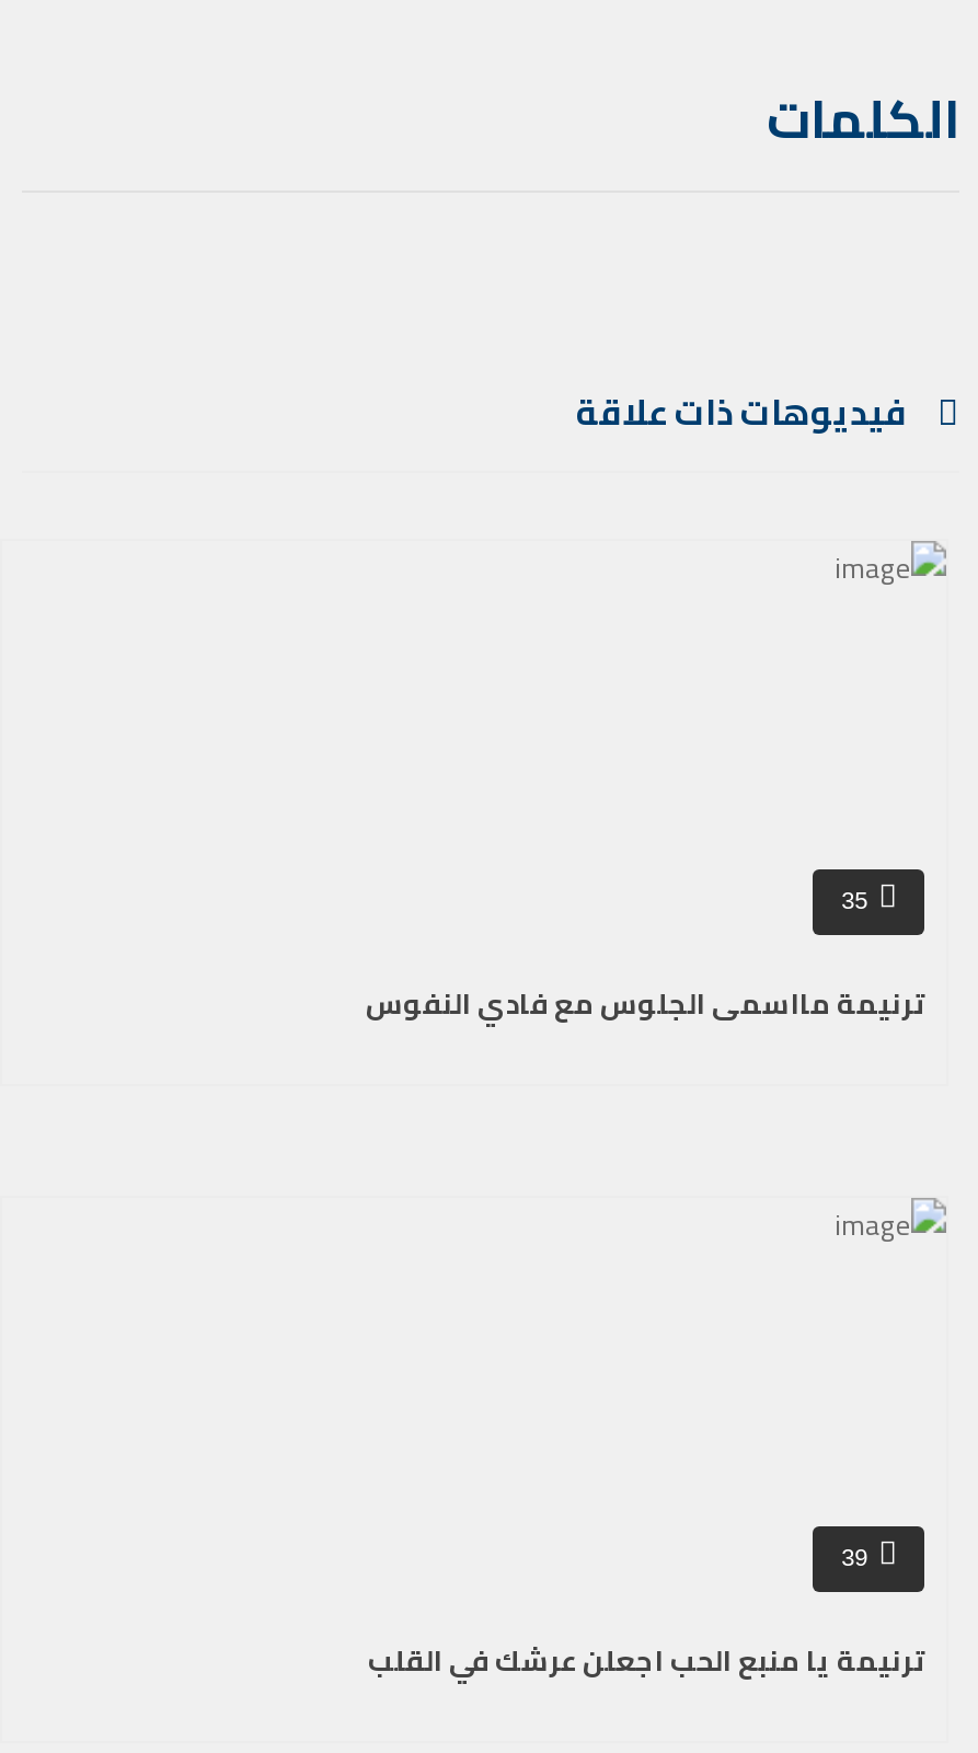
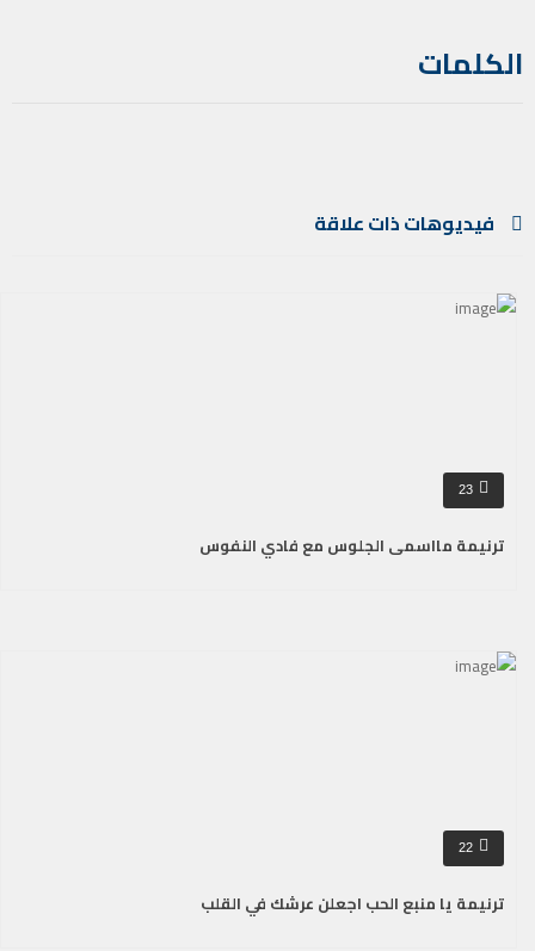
[841,886,868,913] 35 -> [459,482,473,496] 23
[841,1543,868,1569] 39 -> [459,840,473,854] 22

